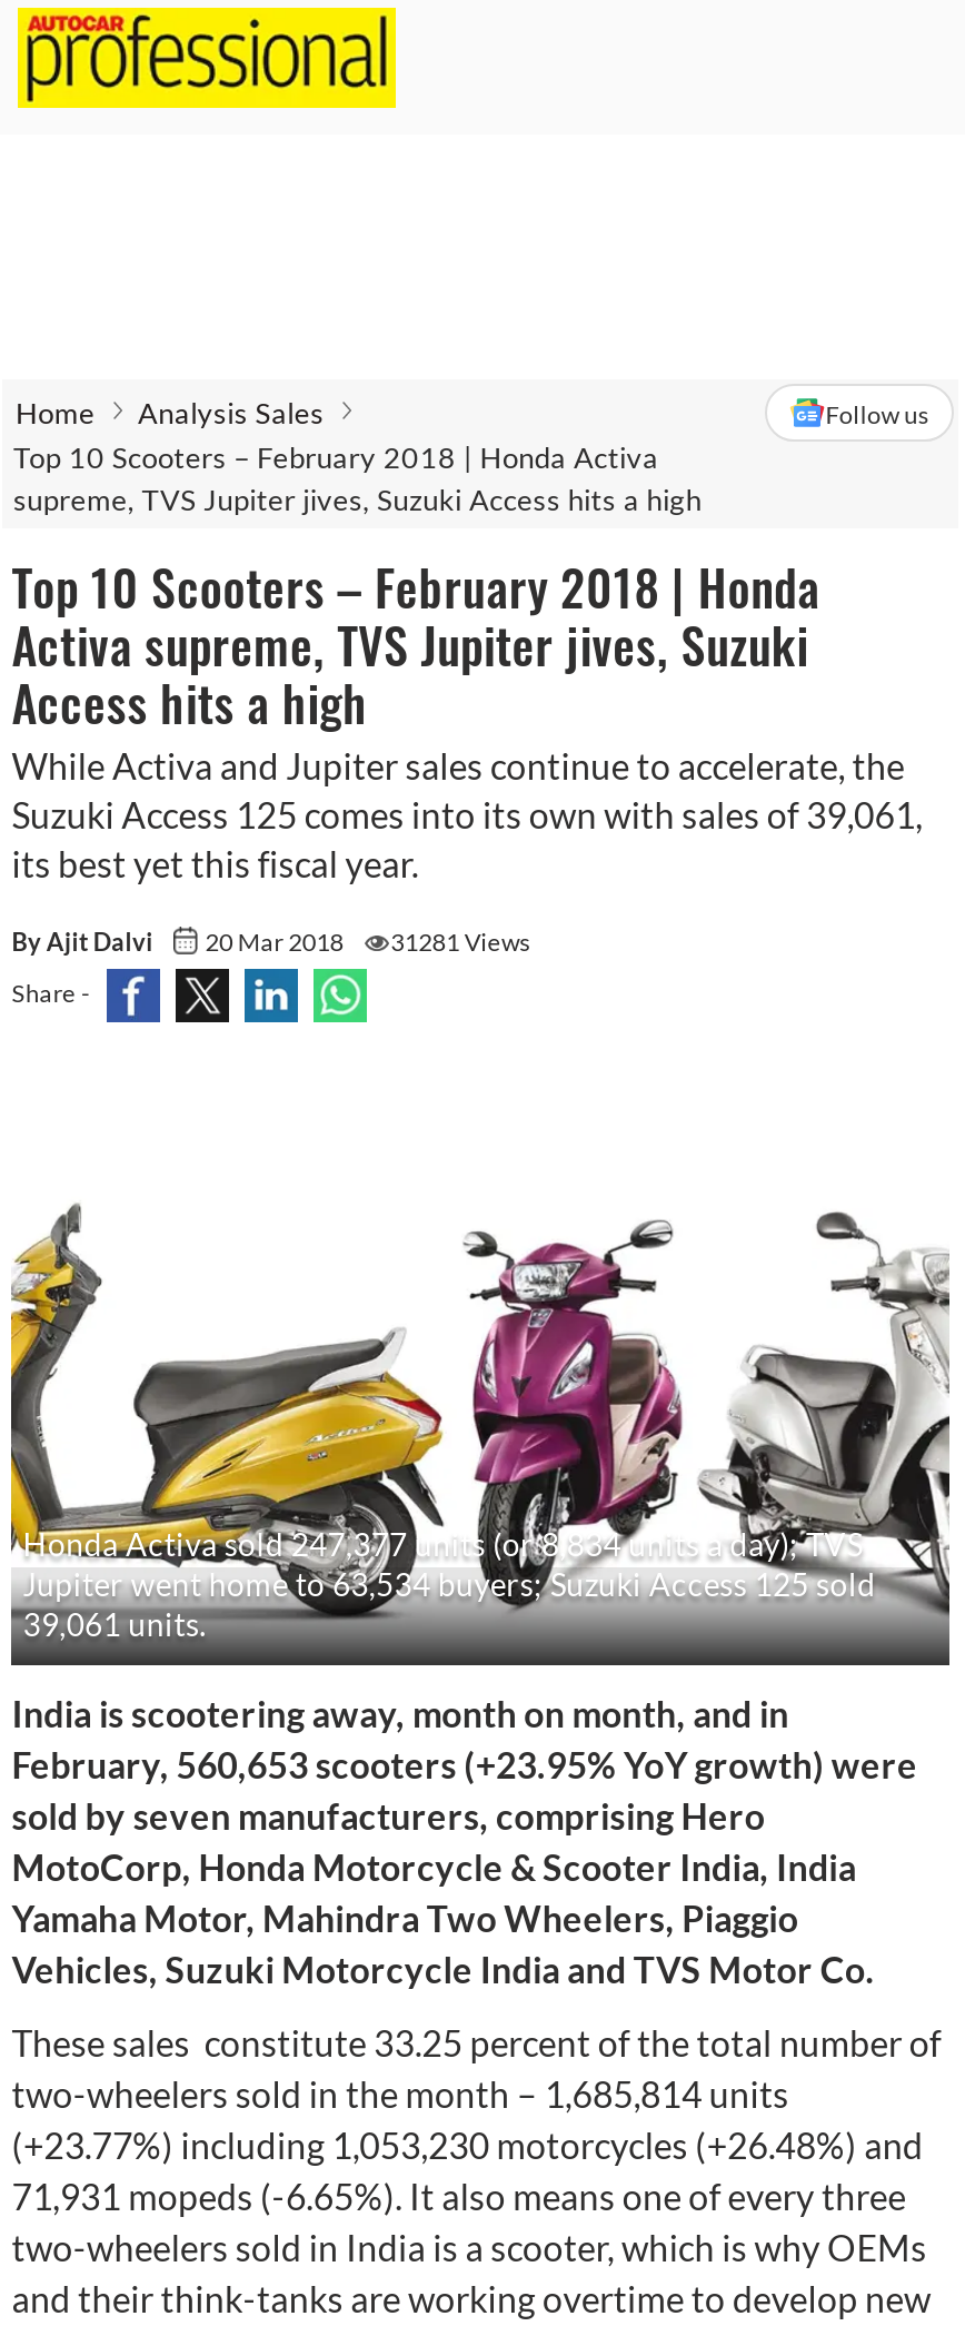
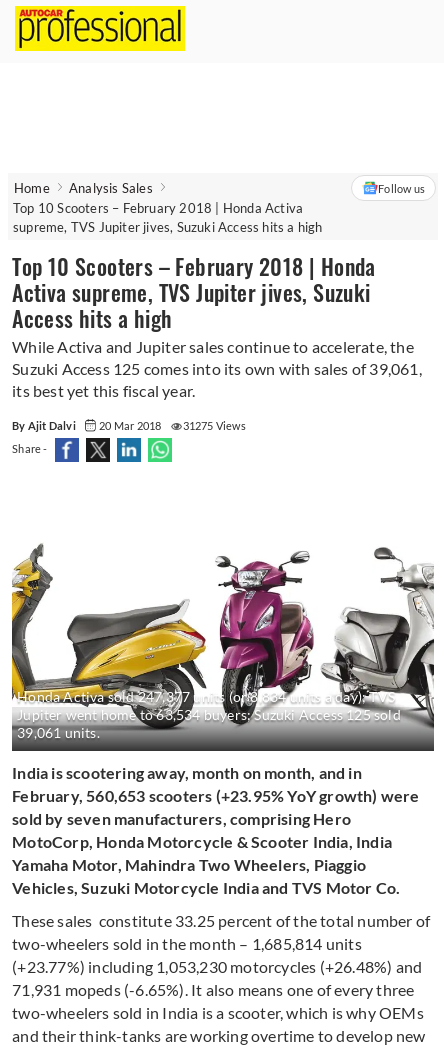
[12,927,531,956] By Ajit Dalvi 20 Mar 2018 31281 Views -> [12,419,246,432] By Ajit Dalvi 20 Mar 2018 31275 Views

